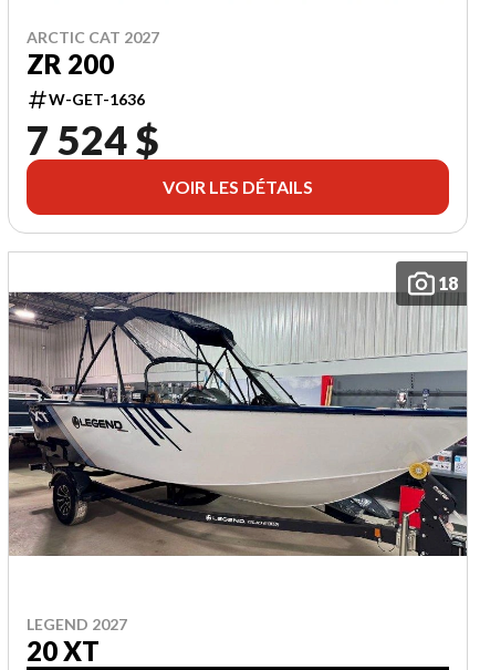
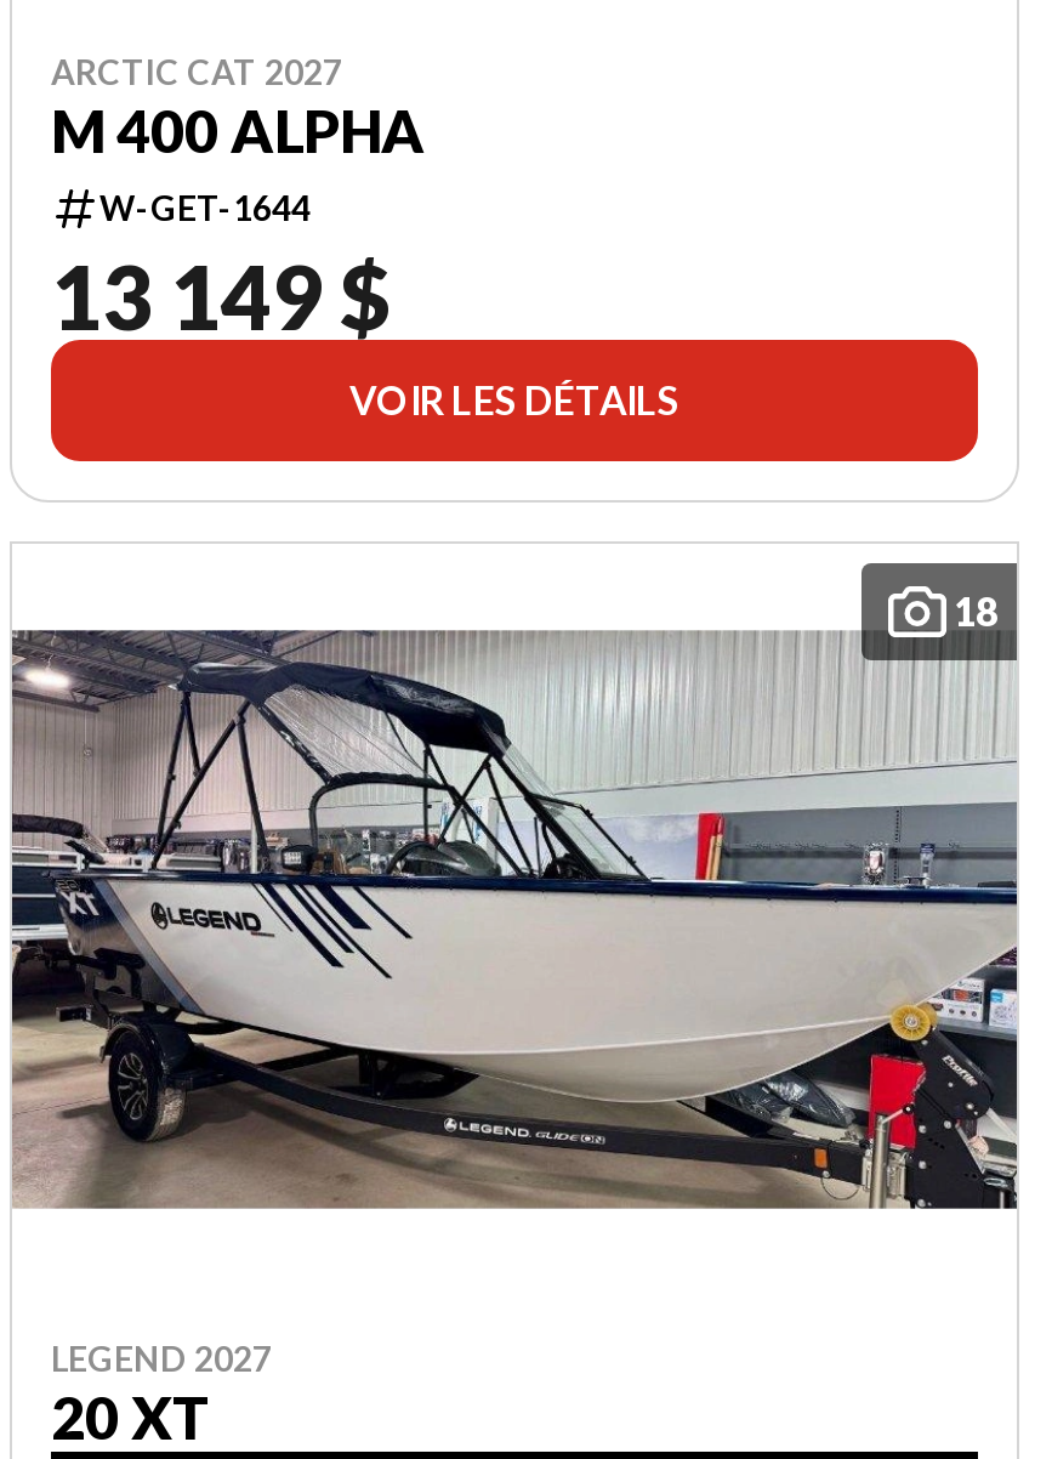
[27,47,159,163] ZR 200 | W-GET-1636 | 7 524 $ -> [51,93,425,348] M 400 ALPHA | W-GET-1644 | 13 149 $

